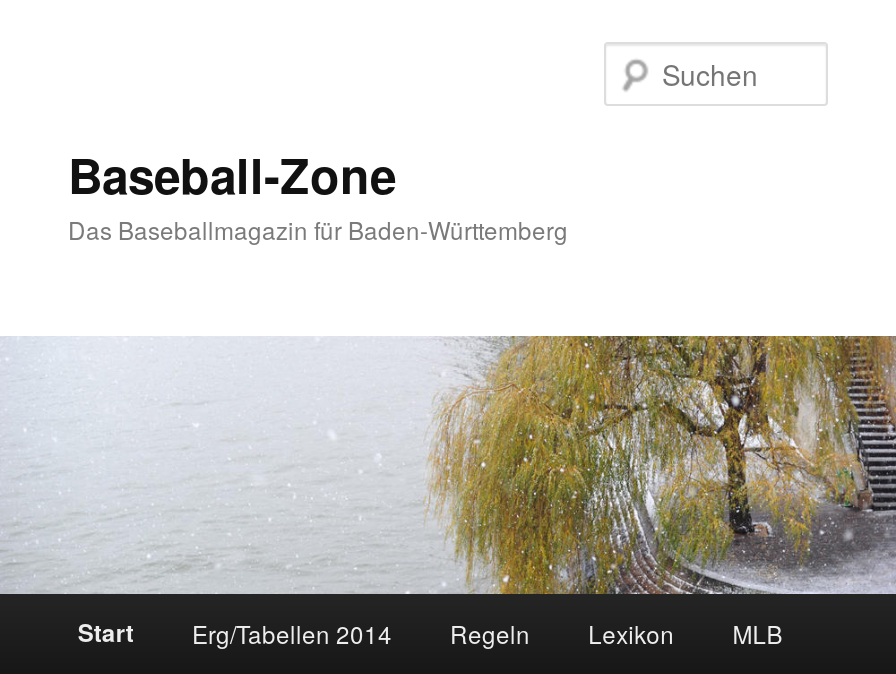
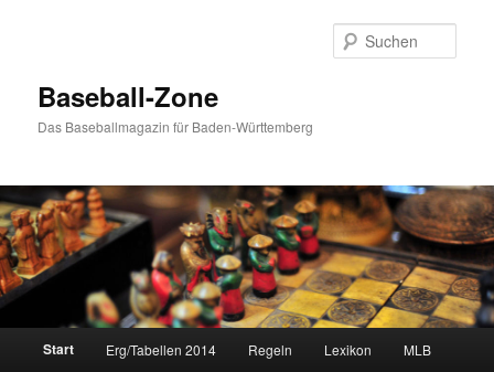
[6,334,890,596] [image] -> [3,184,491,329] [image]

